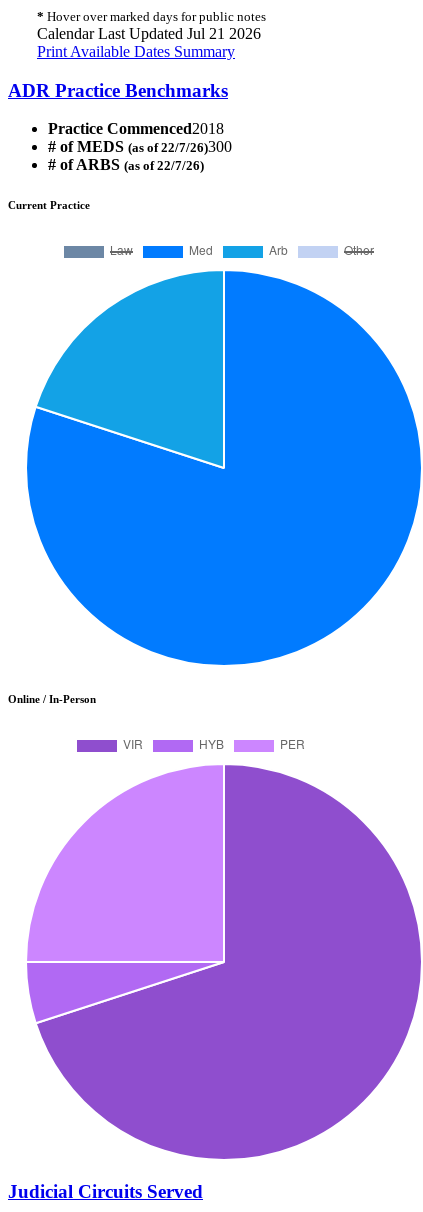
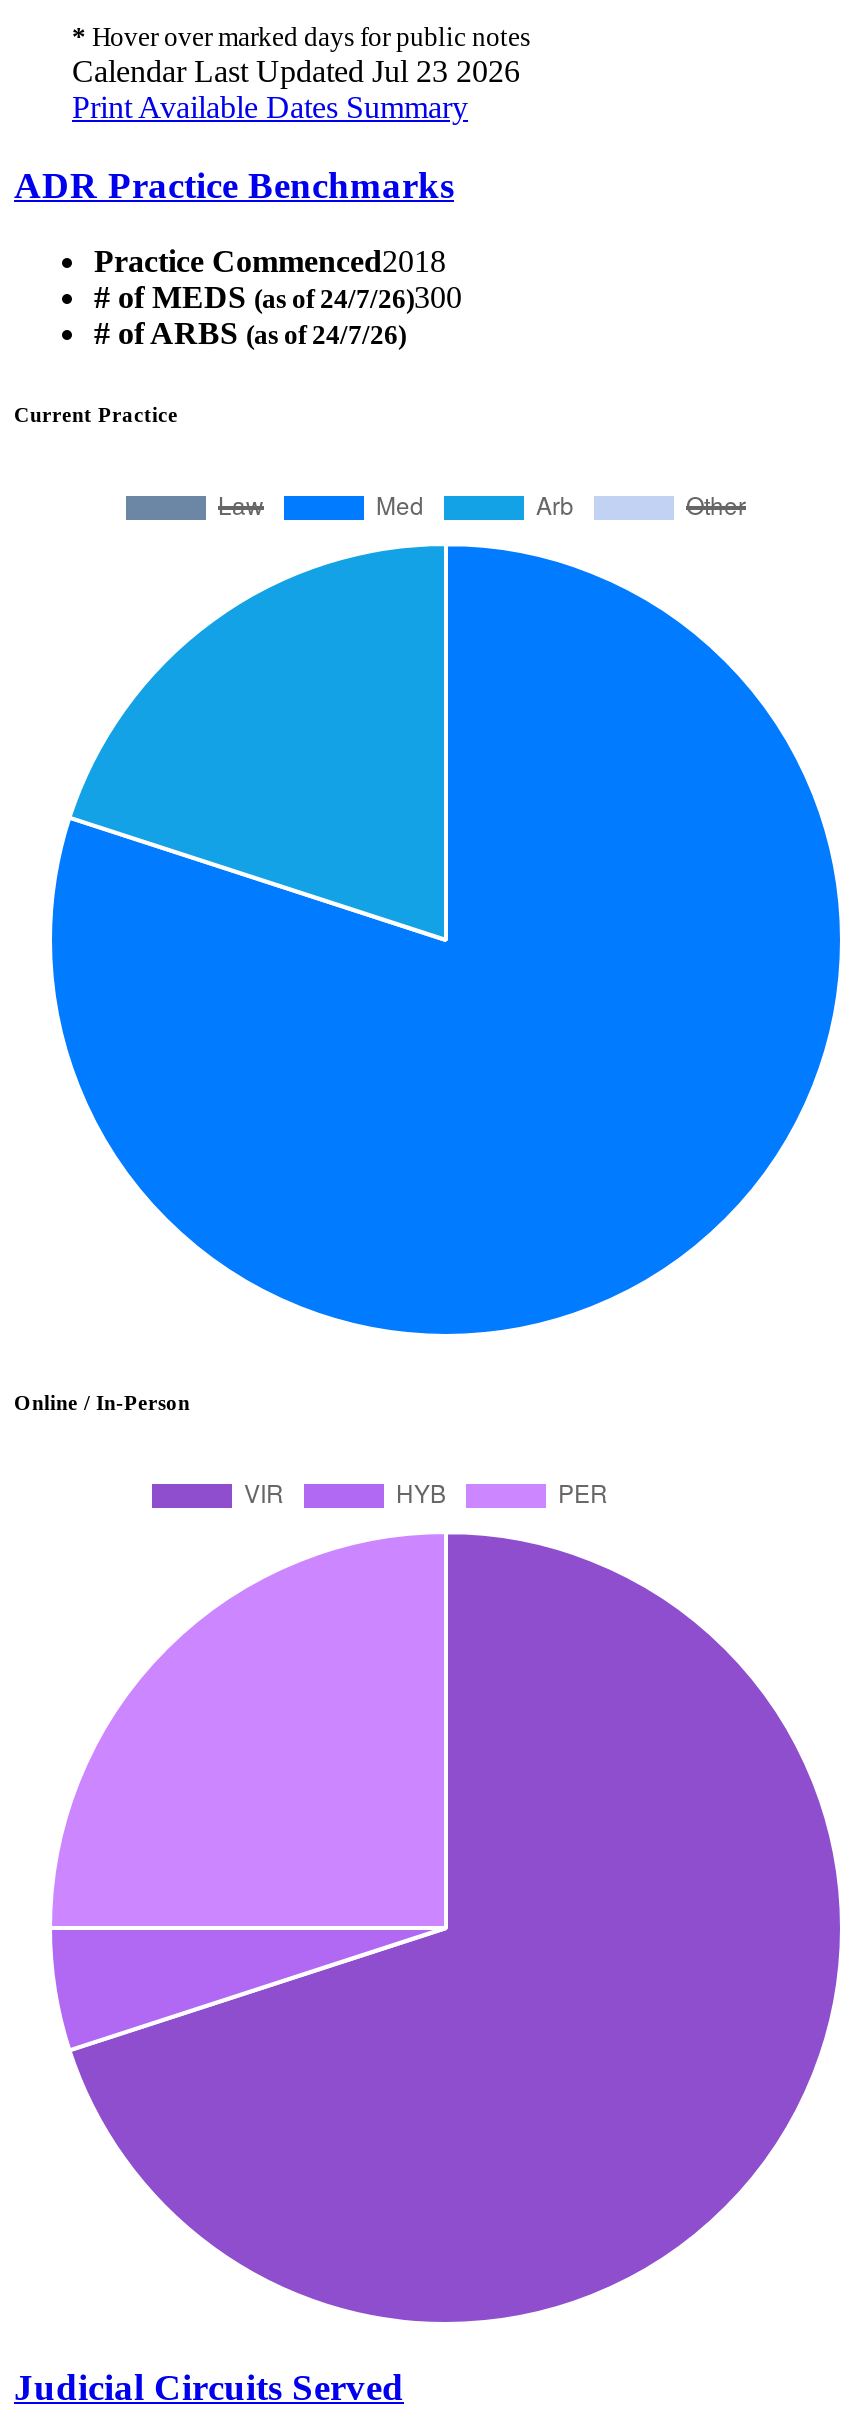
[37,25,261,42] Calendar Last Updated Jul 21 2026 -> [72,54,520,88] Calendar Last Updated Jul 23 2026
[48,138,232,155] # of MEDS (as of 22/7/26)300 -> [94,281,462,315] # of MEDS (as of 24/7/26)300
[48,156,204,173] # of ARBS (as of 22/7/26) -> [94,317,406,351] # of ARBS (as of 24/7/26)

